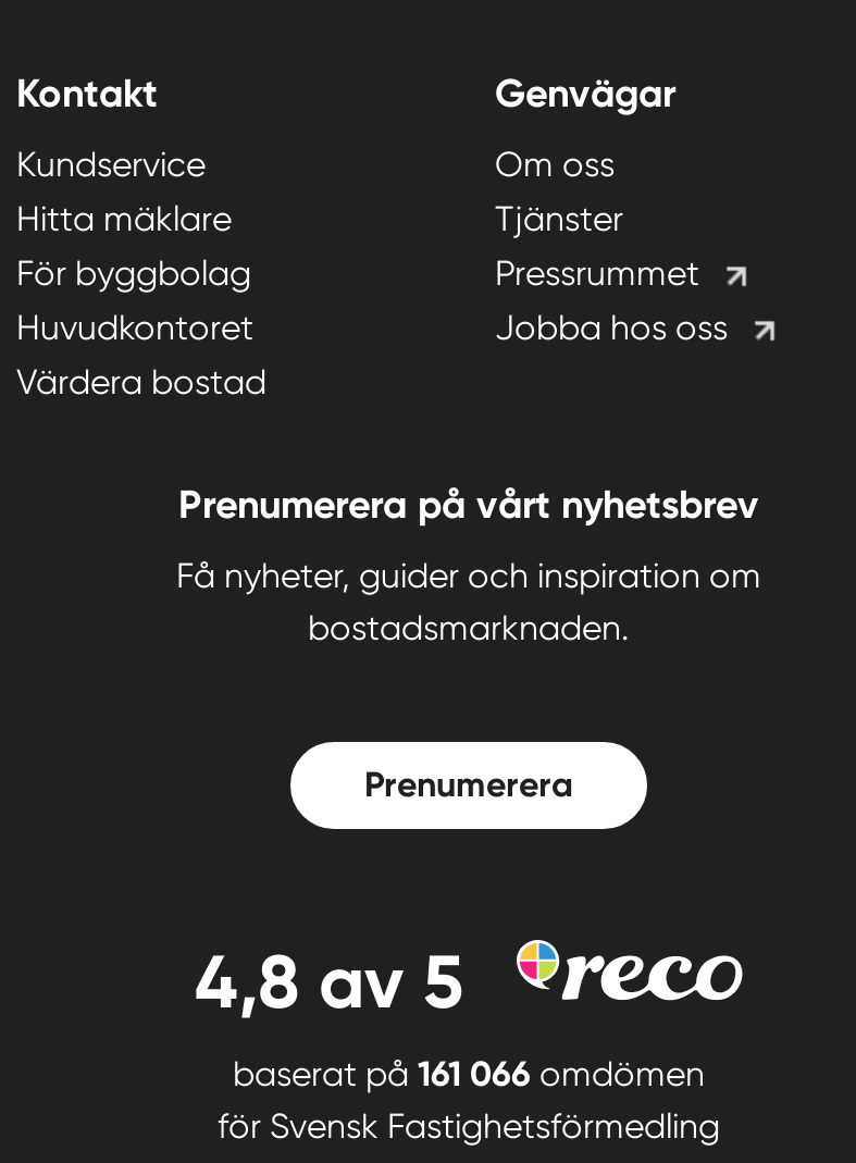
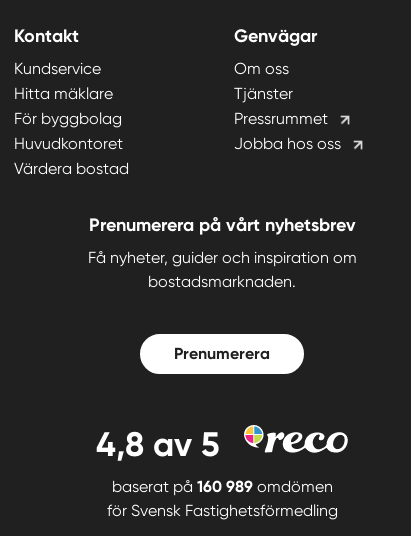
[233,1053,705,1094] baserat på 161 066 omdömen -> [111,477,332,496] baserat på 160 989 omdömen

